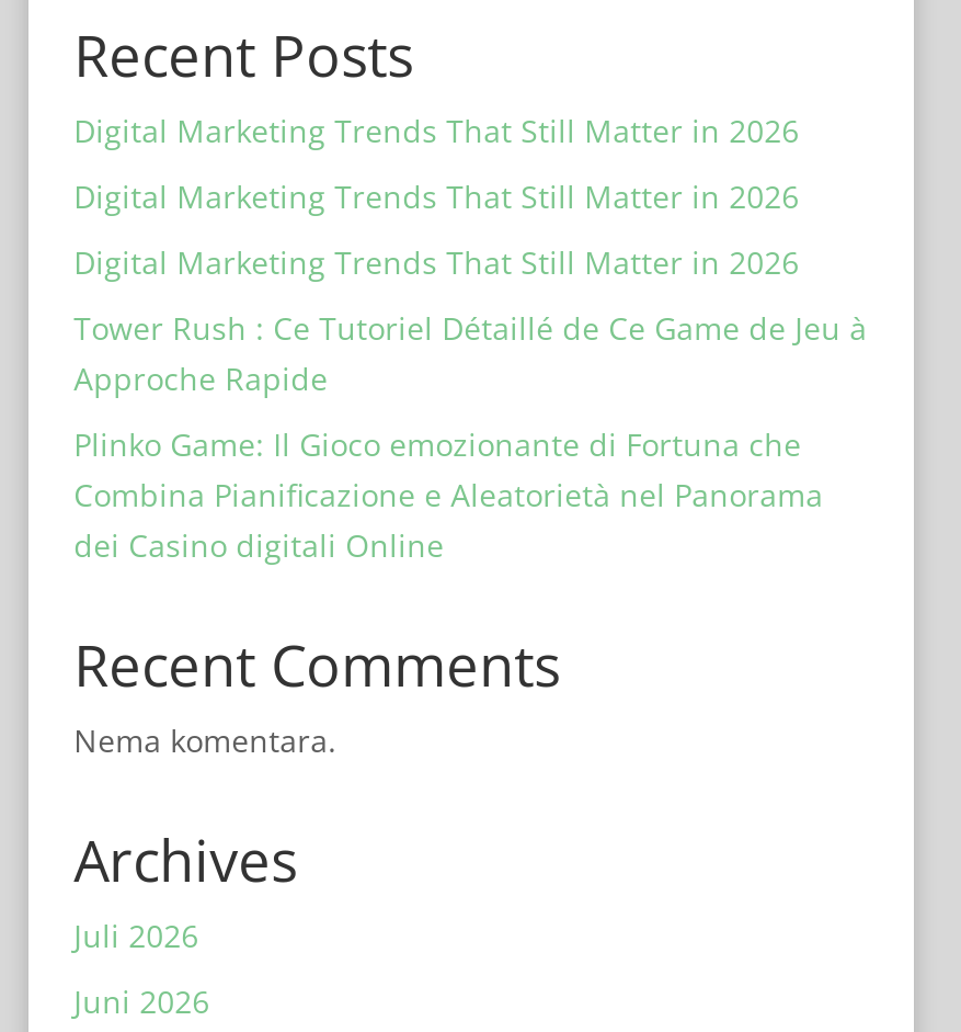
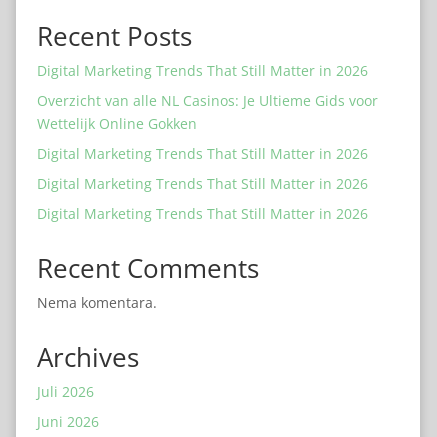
none -> [37,91,378,133] Overzicht van alle NL Casinos: Je Ultieme Gids voor | Wettelijk Online Gokken
moved [74,175,799,283] -> [37,144,368,193]: Digital Marketing Trends That Still Matter in 2026 | Digital Marketing Trends That Still Matter in 2026
[74,307,867,566] Tower Rush : Ce Tutoriel Détaillé de Ce Game de Jeu à | Approche Rapide | Plinko Game: Il Gioco emozionante di Fortuna che | Combina Pianificazione e Aleatorietà nel Panorama | dei Casino digitali Online -> [37,204,368,223] Digital Marketing Trends That Still Matter in 2026

